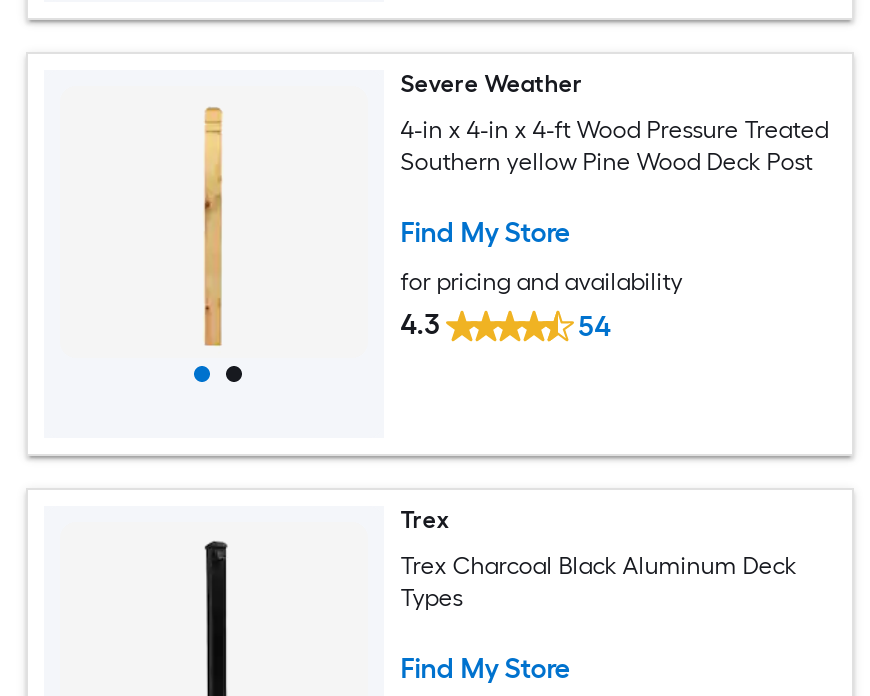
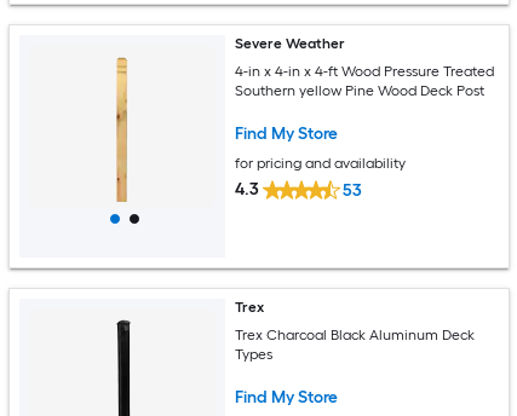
[578,311,610,345] 54 -> [343,181,362,201] 53

